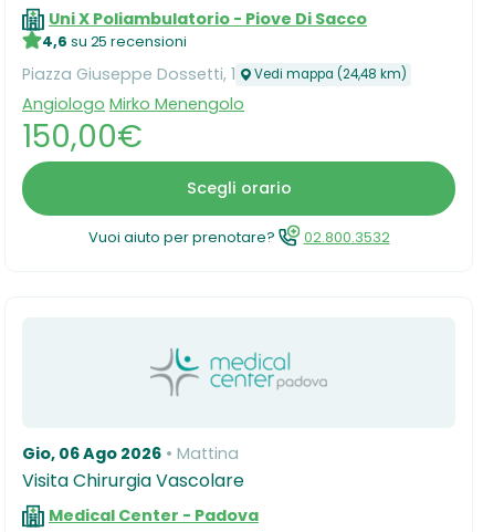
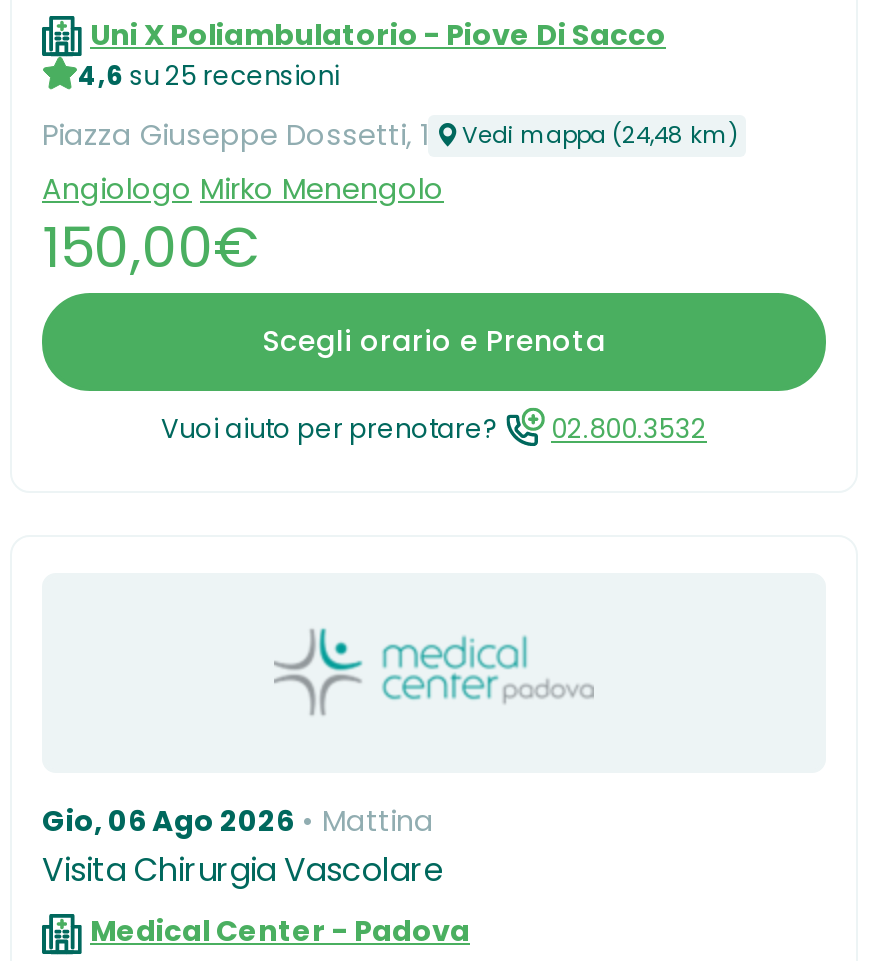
[186,177,291,199] Scegli orario -> [262,320,606,360] Scegli orario e Prenota

